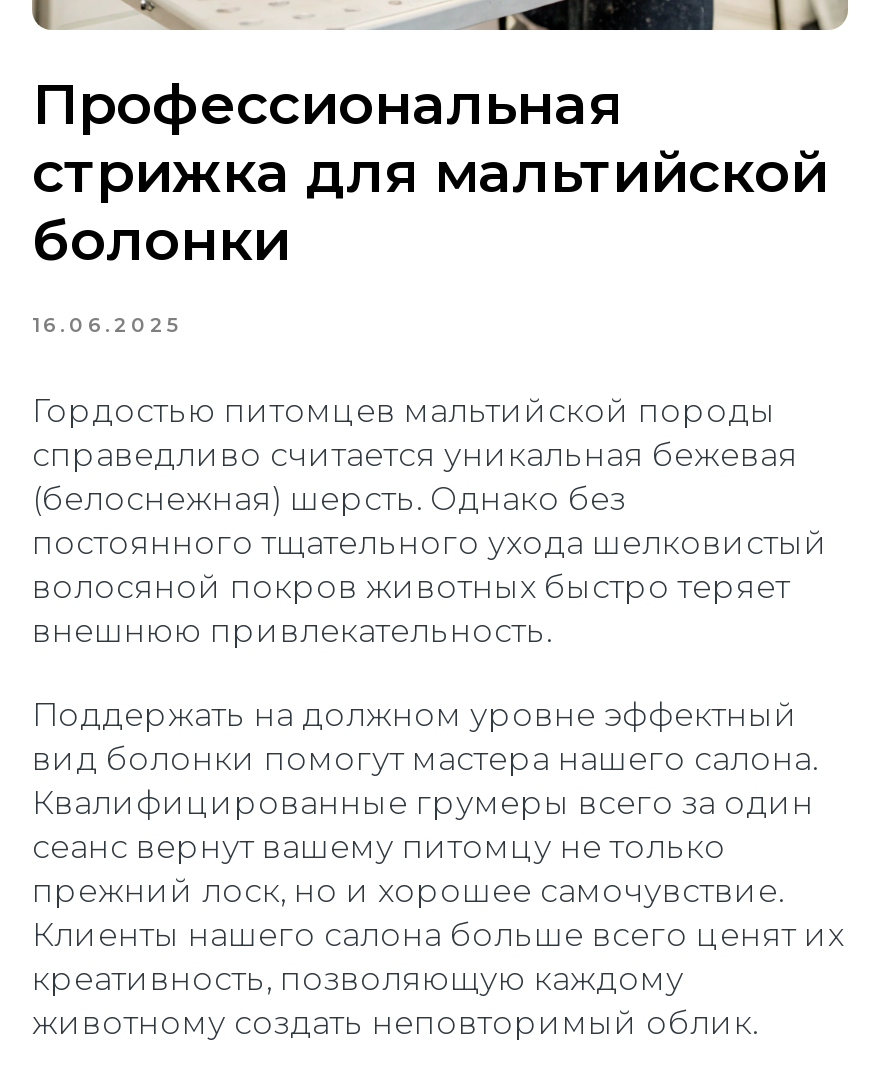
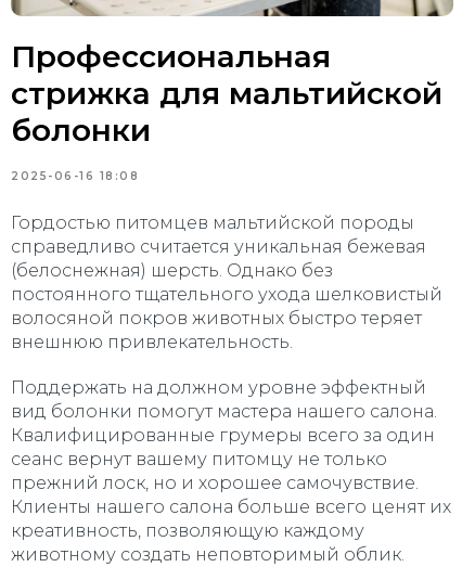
[32,312,182,338] 16.06.2025 -> [11,169,139,183] 2025-06-16 18:08

